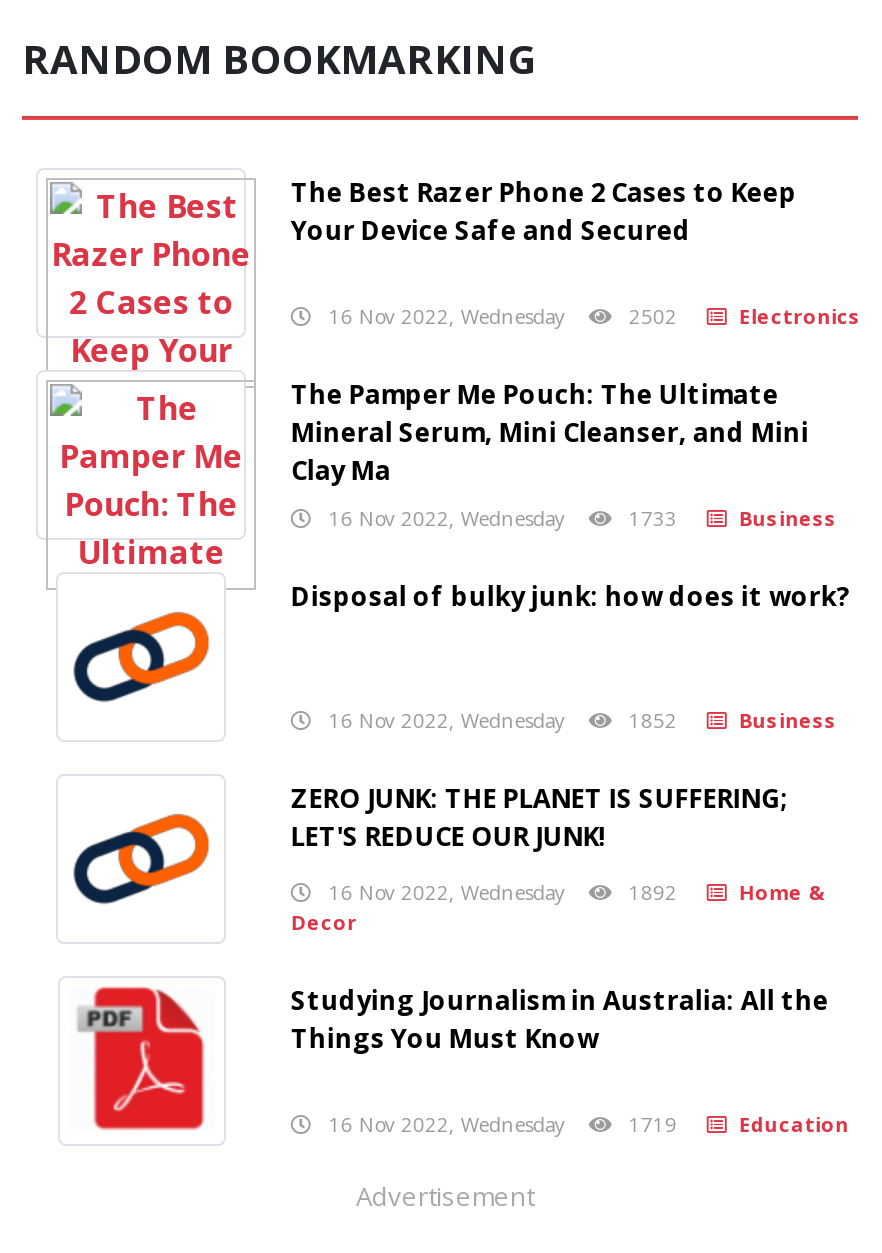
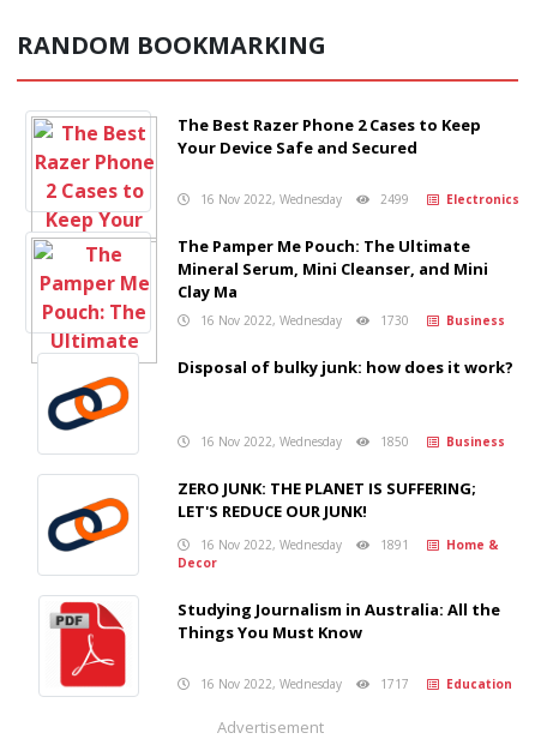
[311,302,861,330] 16 Nov 2022, Wednesday 2502 Electronics -> [190,191,520,207] 16 Nov 2022, Wednesday 2499 Electronics
[311,504,837,532] 16 Nov 2022, Wednesday 1733 Business -> [190,312,505,329] 16 Nov 2022, Wednesday 1730 Business
[311,706,837,734] 16 Nov 2022, Wednesday 1852 Business -> [190,433,505,450] 16 Nov 2022, Wednesday 1850 Business
[311,878,825,906] 16 Nov 2022, Wednesday 1892 Home & -> [190,536,498,553] 16 Nov 2022, Wednesday 1891 Home &
[311,1110,849,1138] 16 Nov 2022, Wednesday 1719 Education -> [190,675,513,692] 16 Nov 2022, Wednesday 1717 Education

